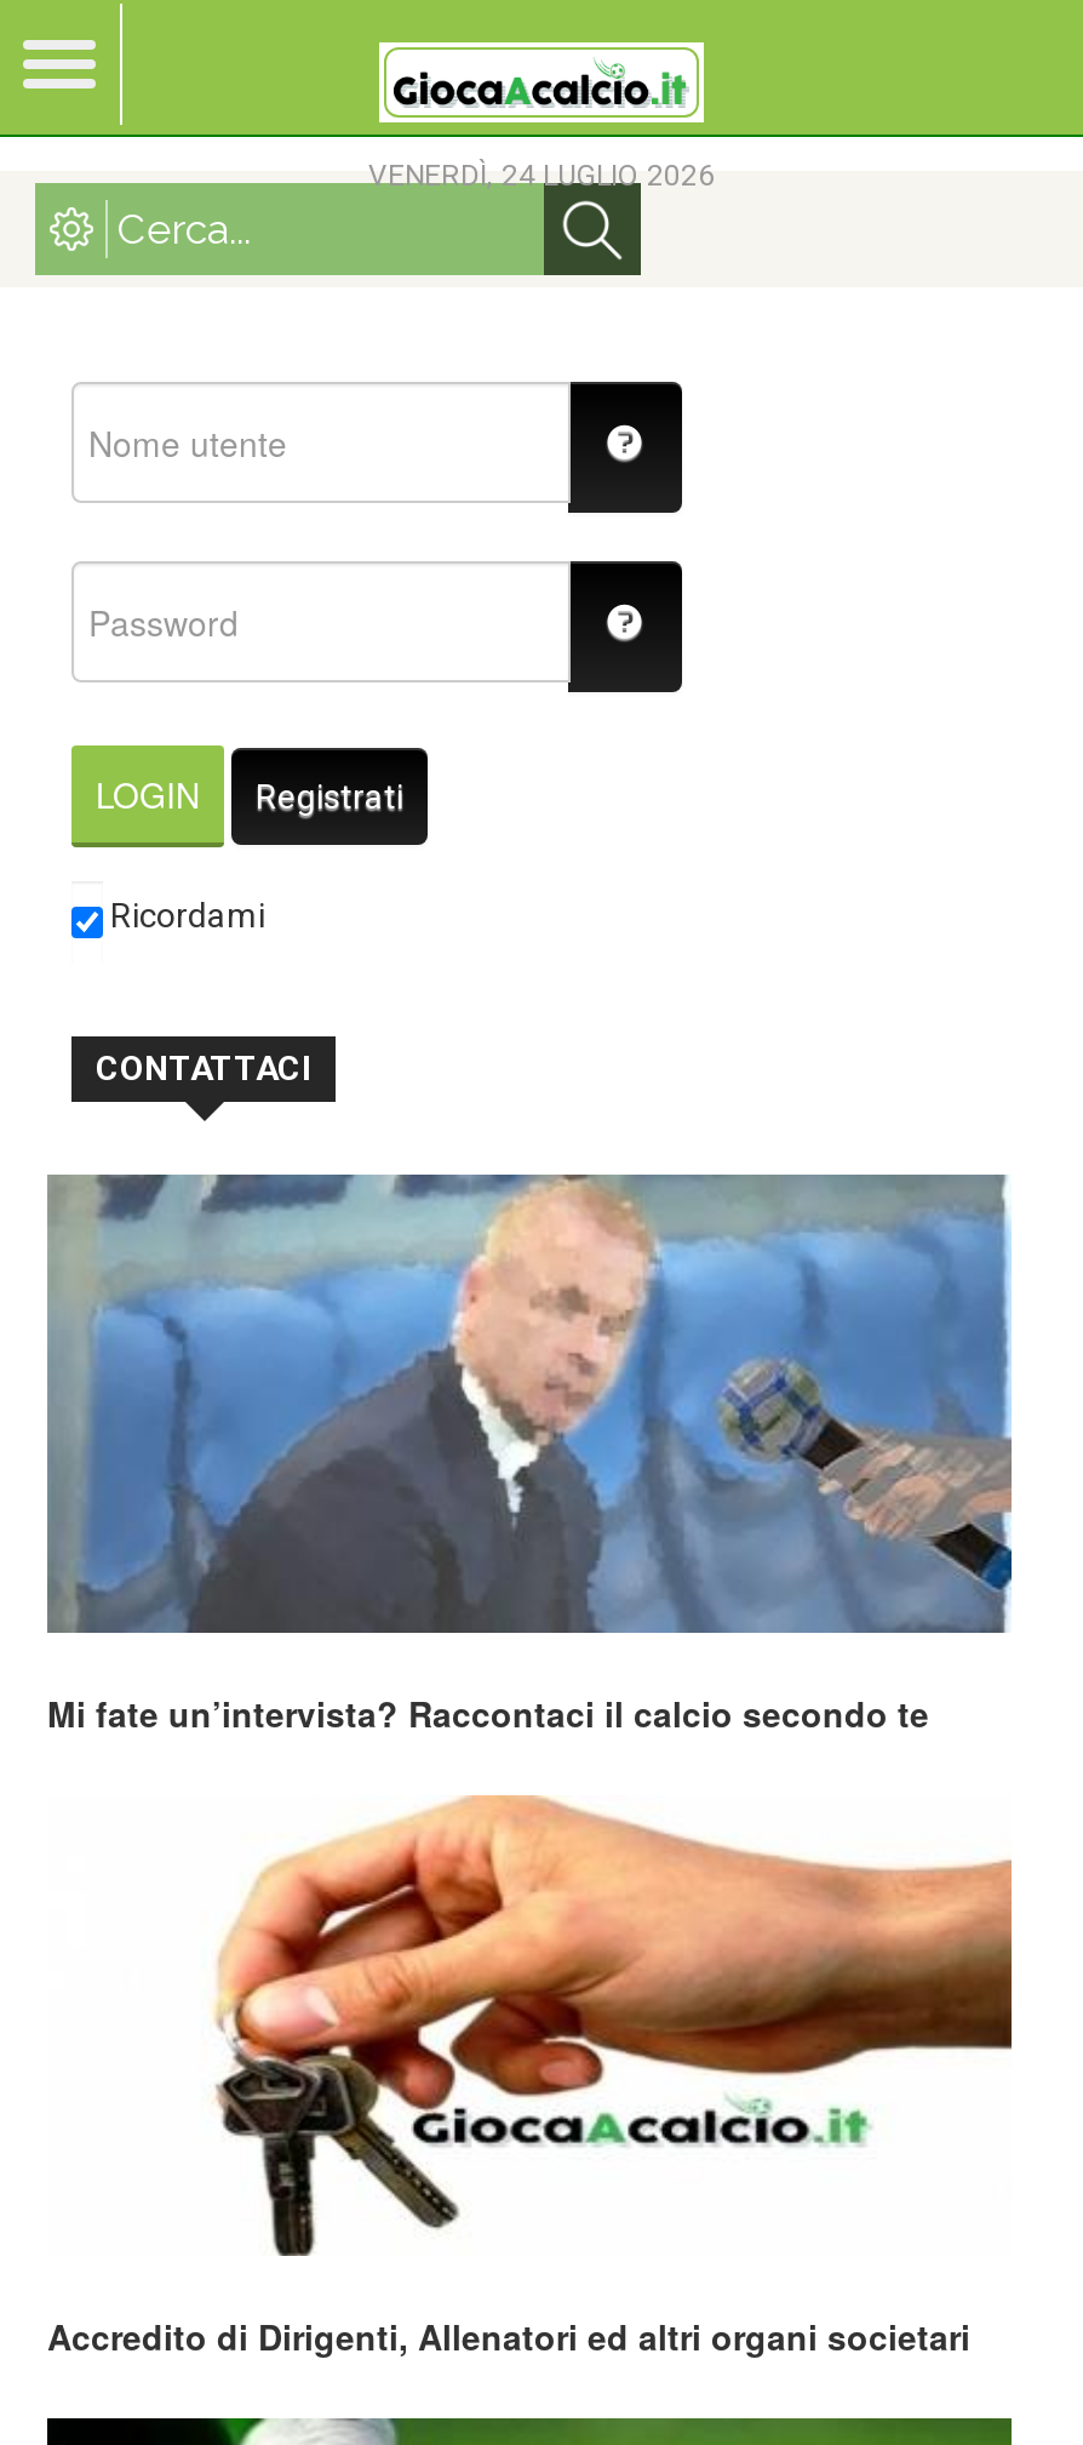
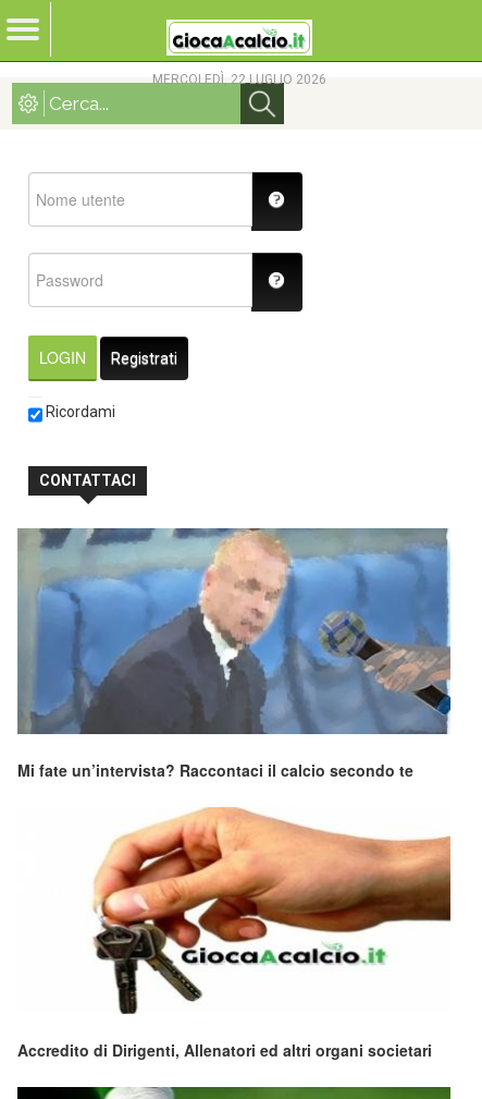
[368,159,715,193] VENERDÌ, 24 LUGLIO 2026 -> [152,72,326,87] MERCOLEDÌ, 22 LUGLIO 2026

